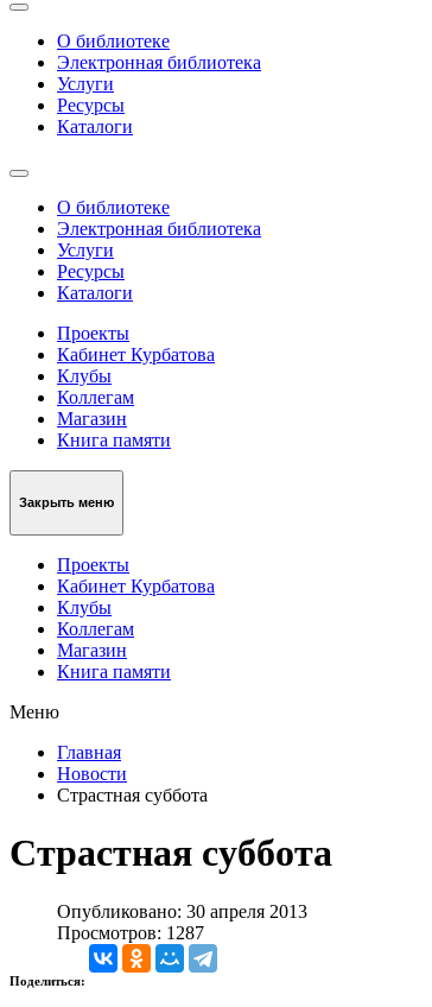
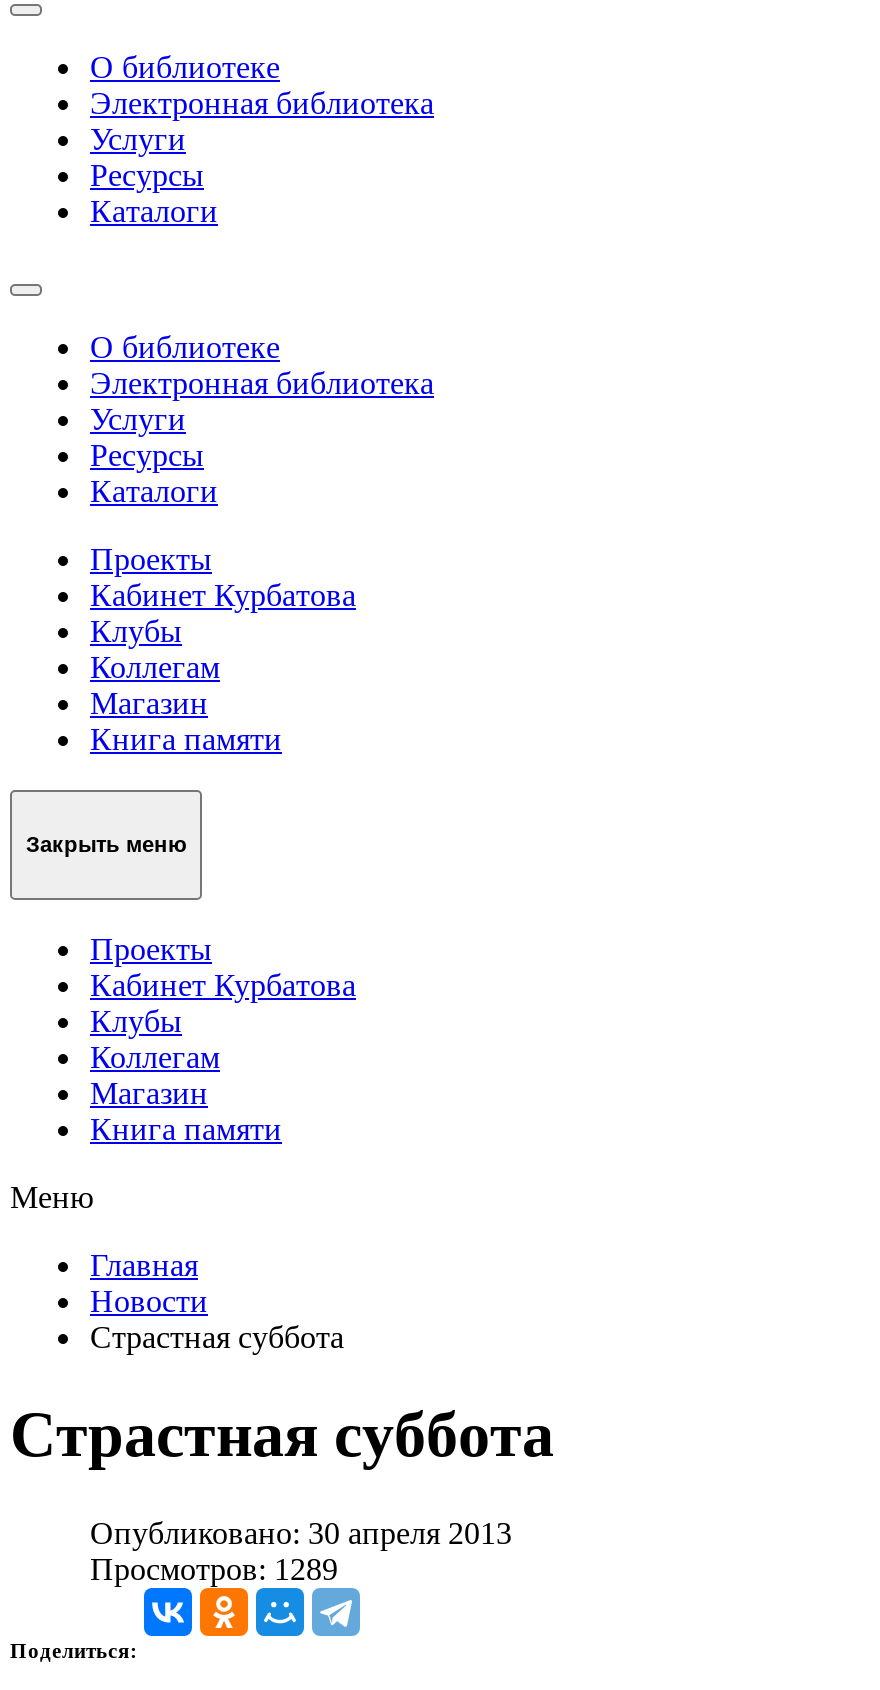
[57,922,204,943] Просмотров: 1287 -> [90,1552,338,1586] Просмотров: 1289

